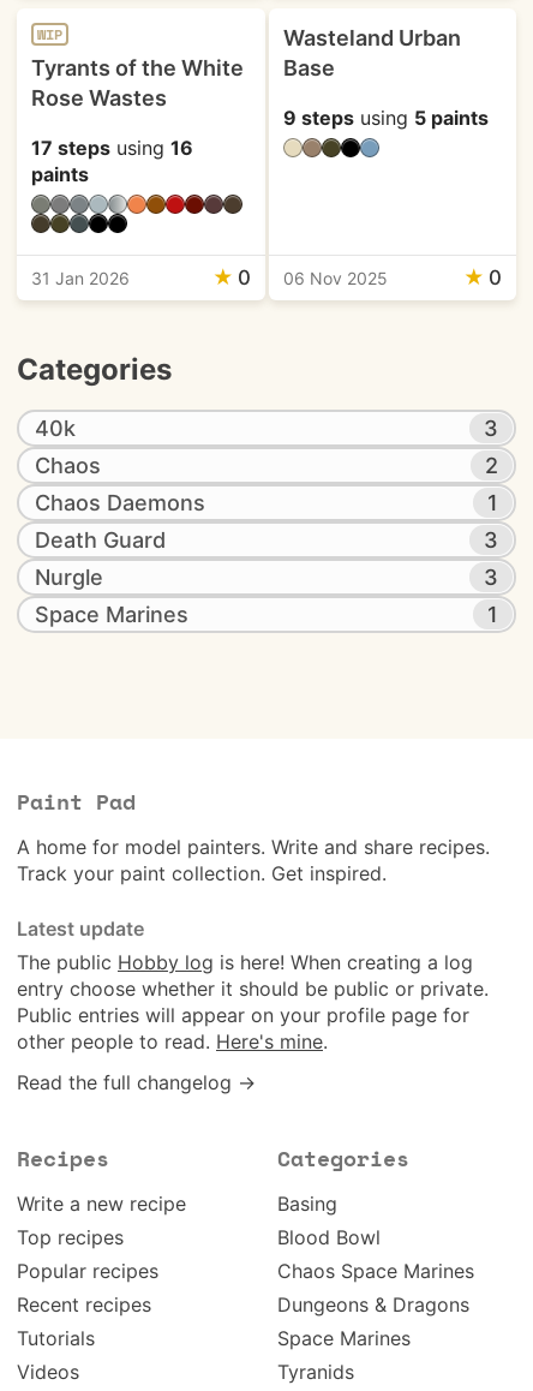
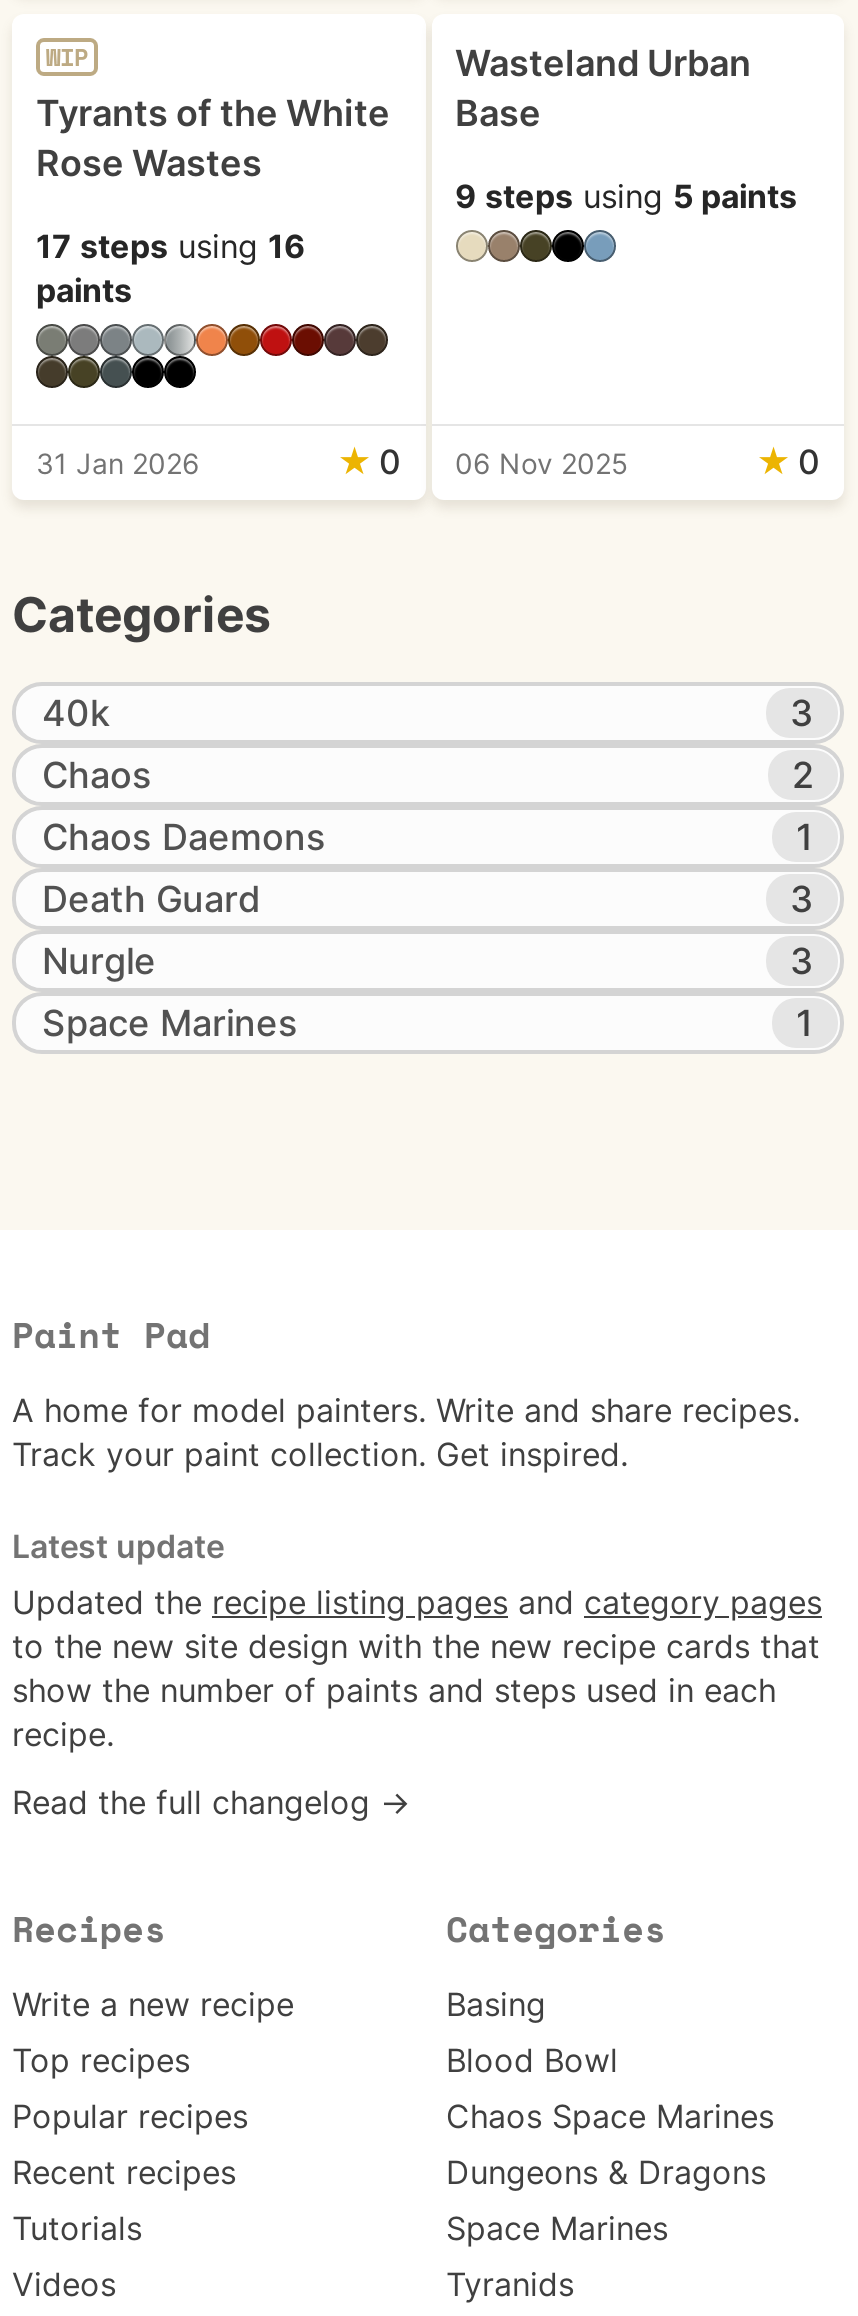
[17,950,489,1053] The public Hobby log is here! When creating a log | entry choose whether it should be public or private. | Public entries will appear on your profile page for | other people to read. Here's mine. -> [12,1582,822,1754] Updated the recipe listing pages and category pages | to the new site design with the new recipe cards that | show the number of paints and steps used in each | recipe.

